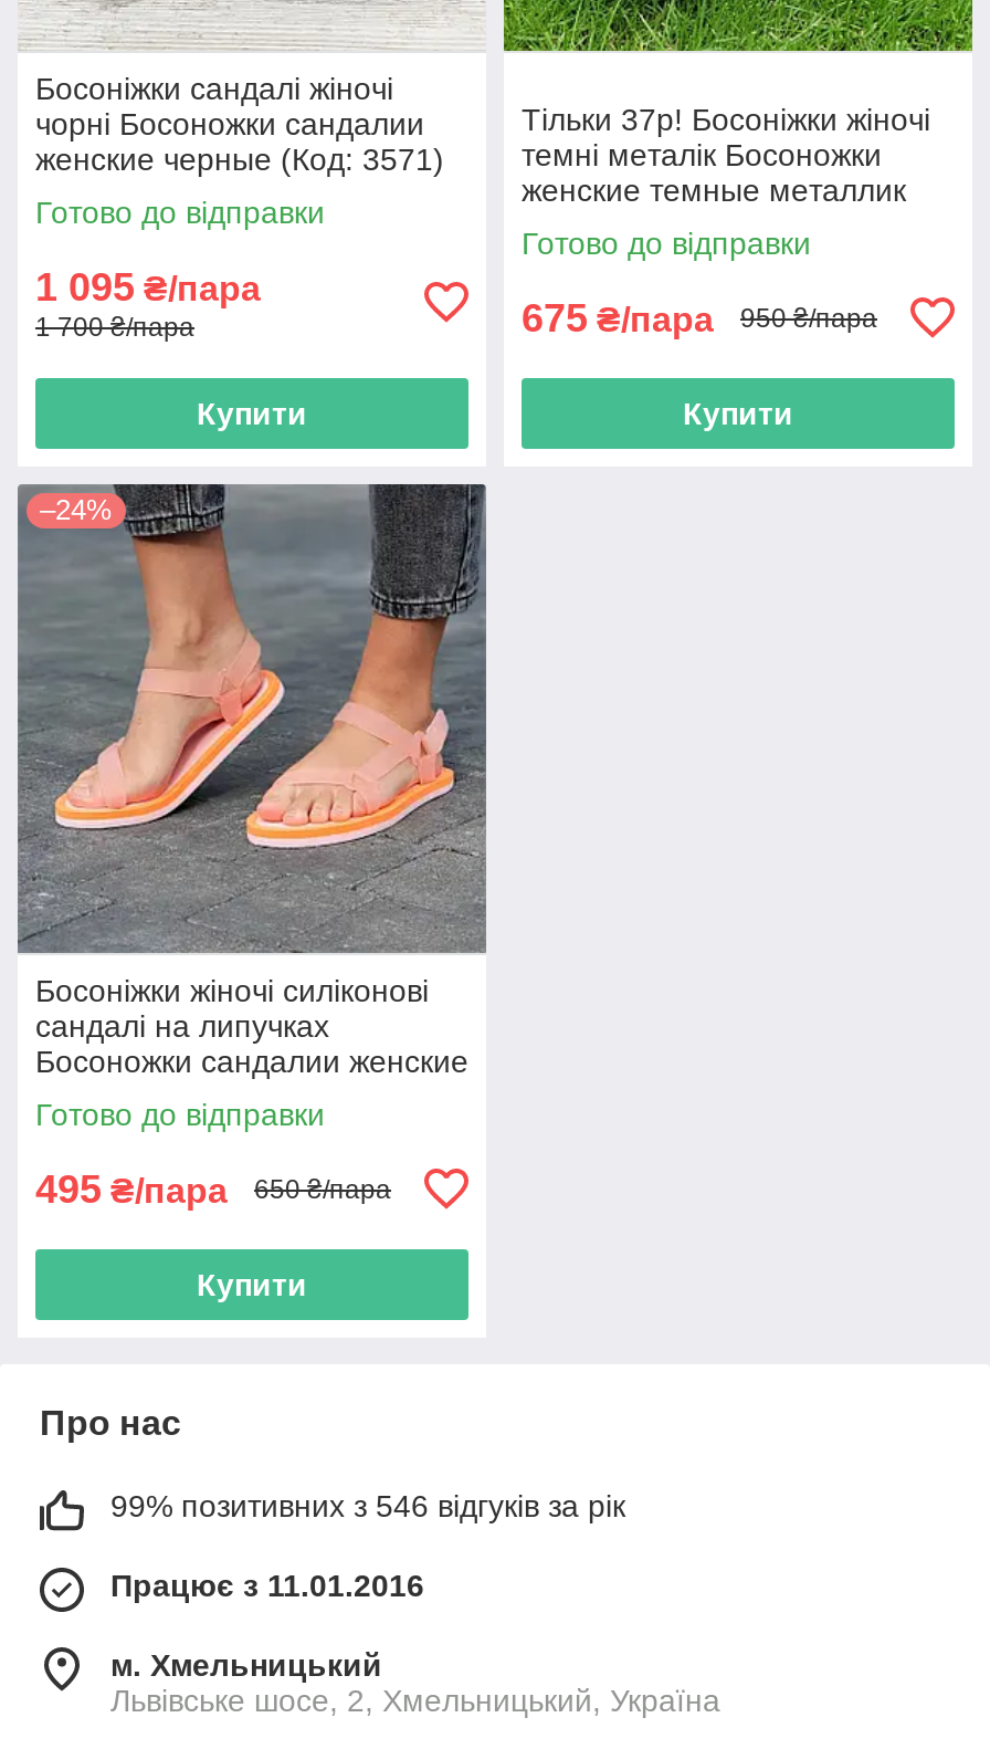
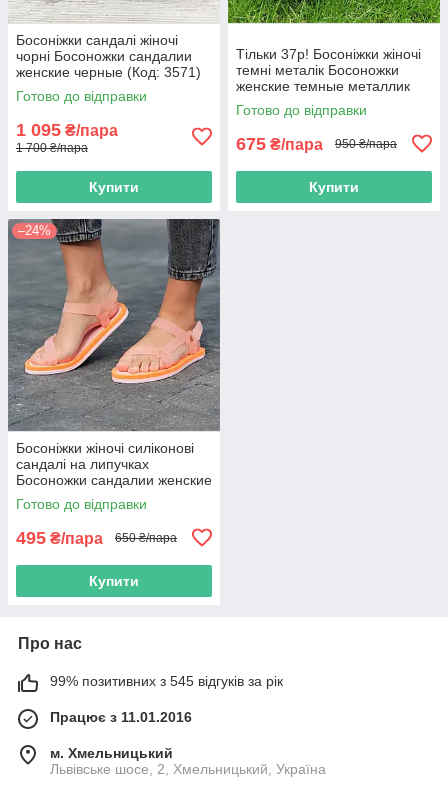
[110,1488,625,1523] 99% позитивних з 546 відгуків за рік -> [50,673,283,689] 99% позитивних з 545 відгуків за рік

